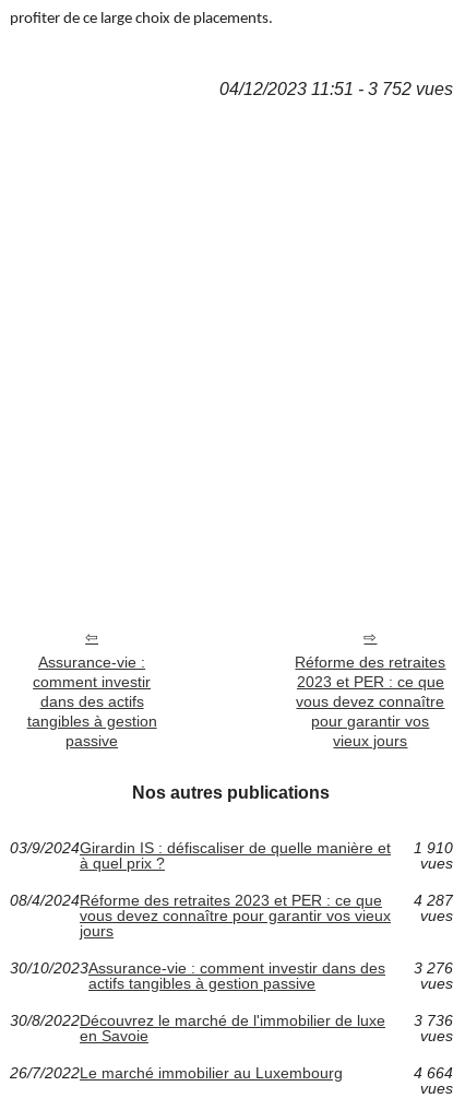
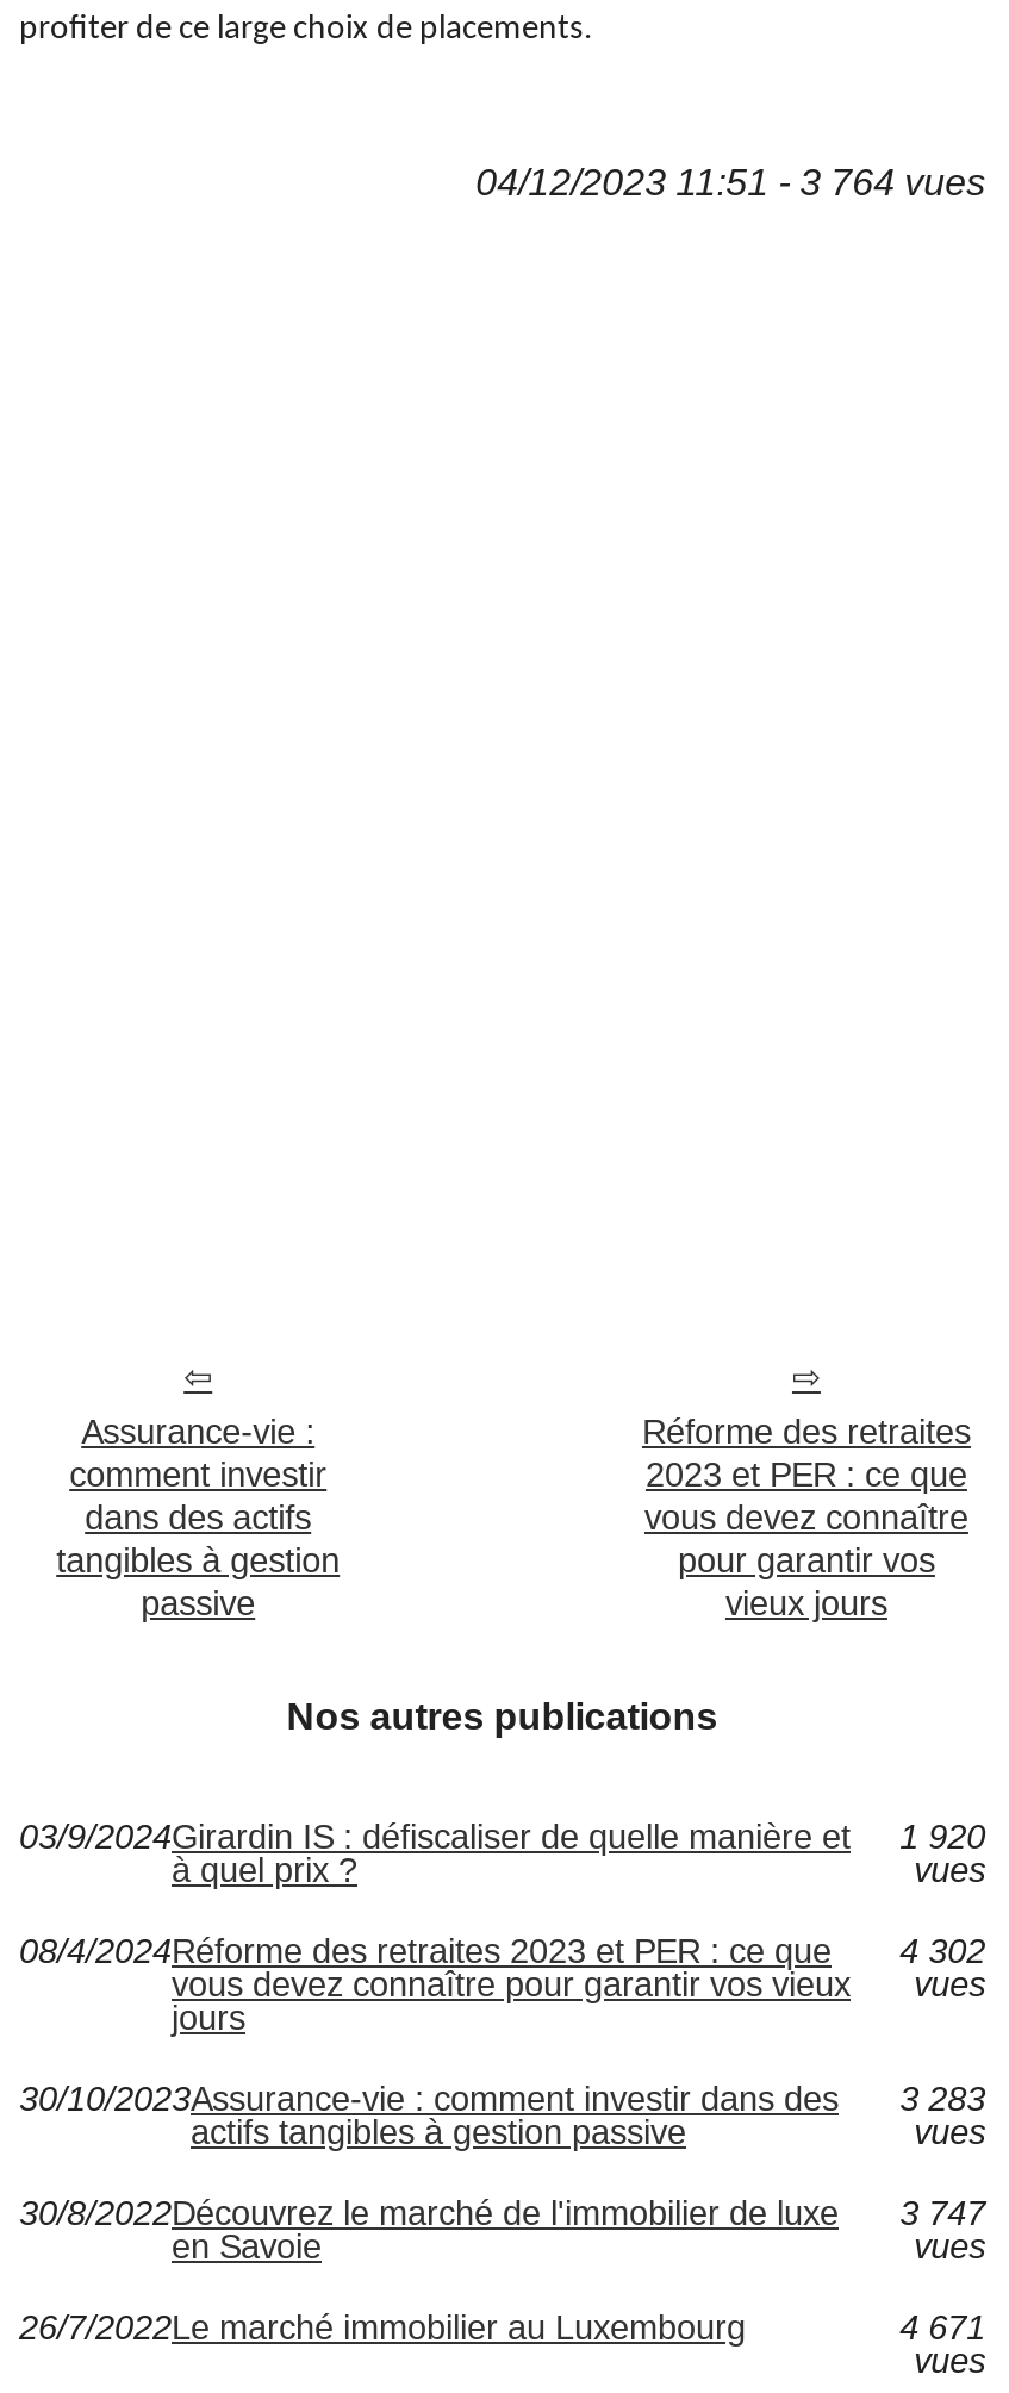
[219,80,453,98] 04/12/2023 11:51 - 3 752 vues -> [476,162,985,202] 04/12/2023 11:51 - 3 764 vues
[10,839,453,857] 03/9/2024Girardin IS : défiscaliser de quelle manière et 1 910 -> [19,1818,985,1856] 03/9/2024Girardin IS : défiscaliser de quelle manière et 1 920
[10,891,453,909] 08/4/2024Réforme des retraites 2023 et PER : ce que 4 287 -> [19,1932,985,1970] 08/4/2024Réforme des retraites 2023 et PER : ce que 4 302
[10,959,453,977] 30/10/2023Assurance-vie : comment investir dans des 3 276 -> [19,2080,985,2118] 30/10/2023Assurance-vie : comment investir dans des 3 283
[10,1012,453,1029] 30/8/2022Découvrez le marché de l'immobilier de luxe 3 736 -> [19,2194,985,2232] 30/8/2022Découvrez le marché de l'immobilier de luxe 3 747
[413,1064,453,1082] 4 664 -> [900,2308,985,2347] 4 671

